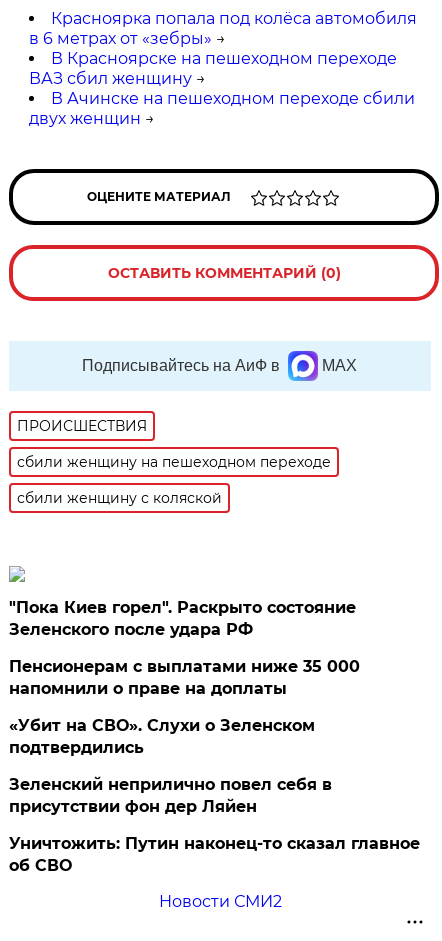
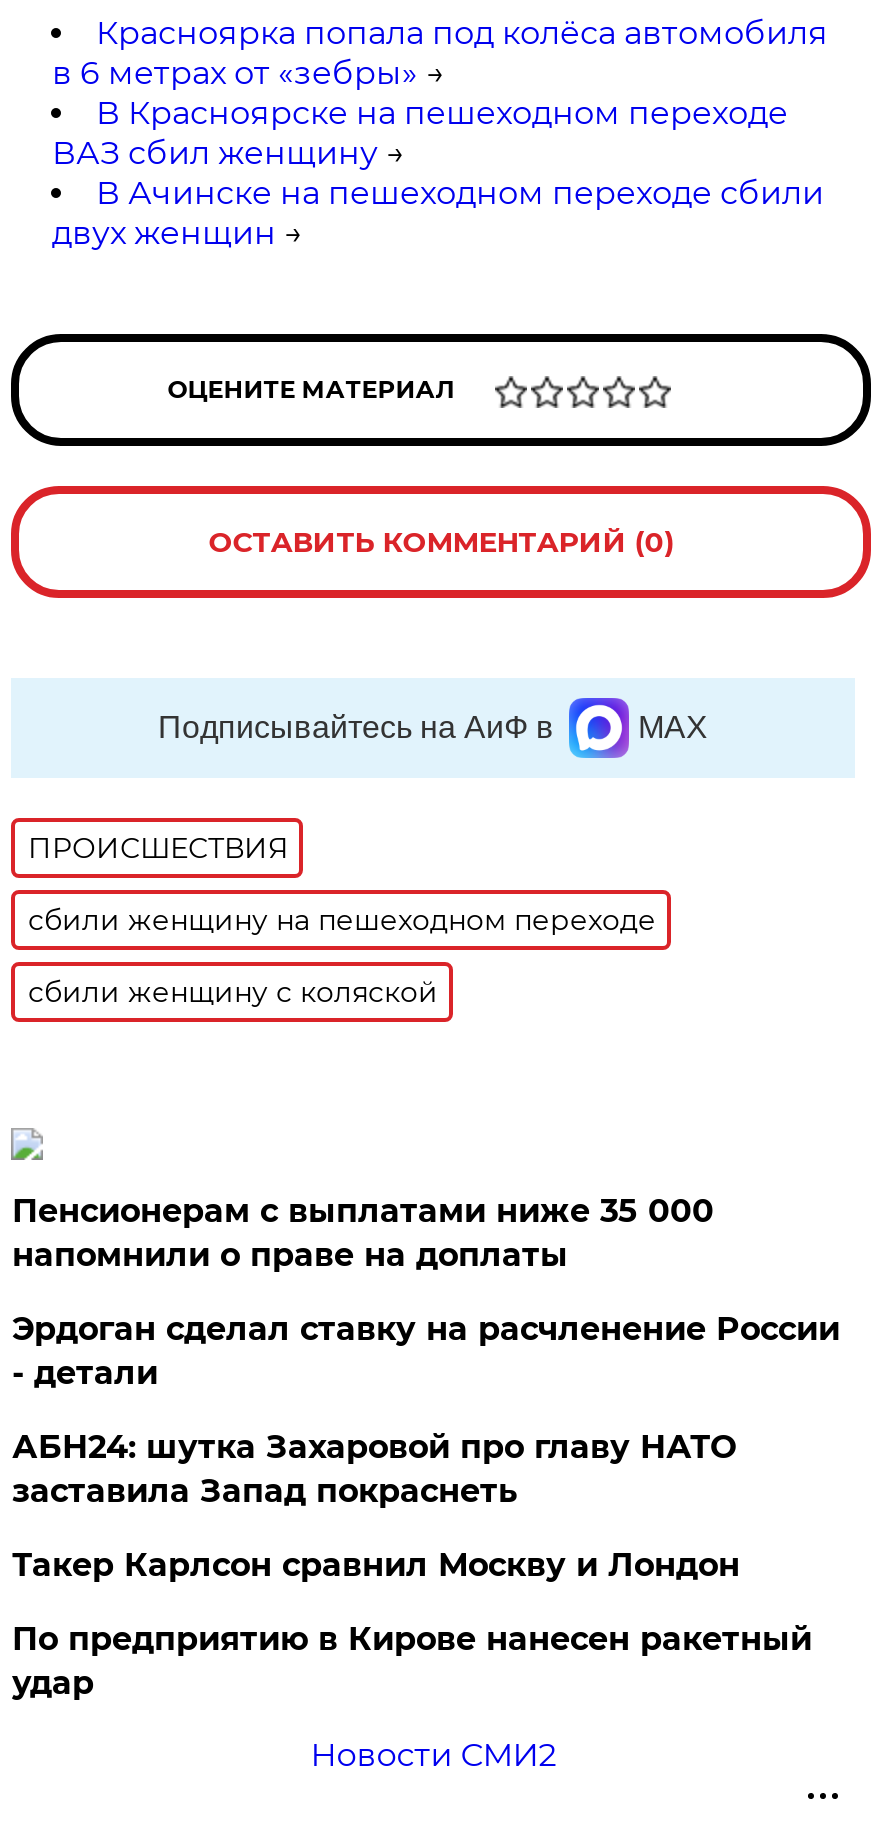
[9,598,356,639] "Пока Киев горел". Раскрыто состояние | Зеленского после удара РФ -> none
moved [9,657,360,698] -> [12,1192,714,1274]: Пенсионерам с выплатами ниже 35 000 | напомнили о праве на доплаты
[9,716,420,875] «Убит на СВО». Слухи о Зеленском | подтвердились | Зеленский неприлично повел cебя в | присутствии фон дер Ляйен | Уничтожить: Путин наконец-то сказал главное | об СВО -> [12,1310,840,1702] Эрдоган сделал ставку на расчленение России | - детали | АБН24: шутка Захаровой про главу НАТО | заставила Запад покраснеть | Такер Карлсон сравнил Москву и Лондон | По предприятию в Кирове нанесен ракетный | удар

